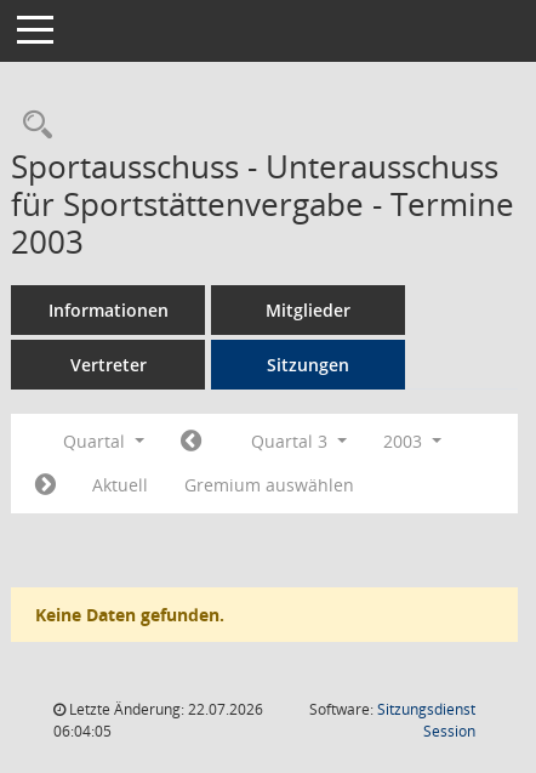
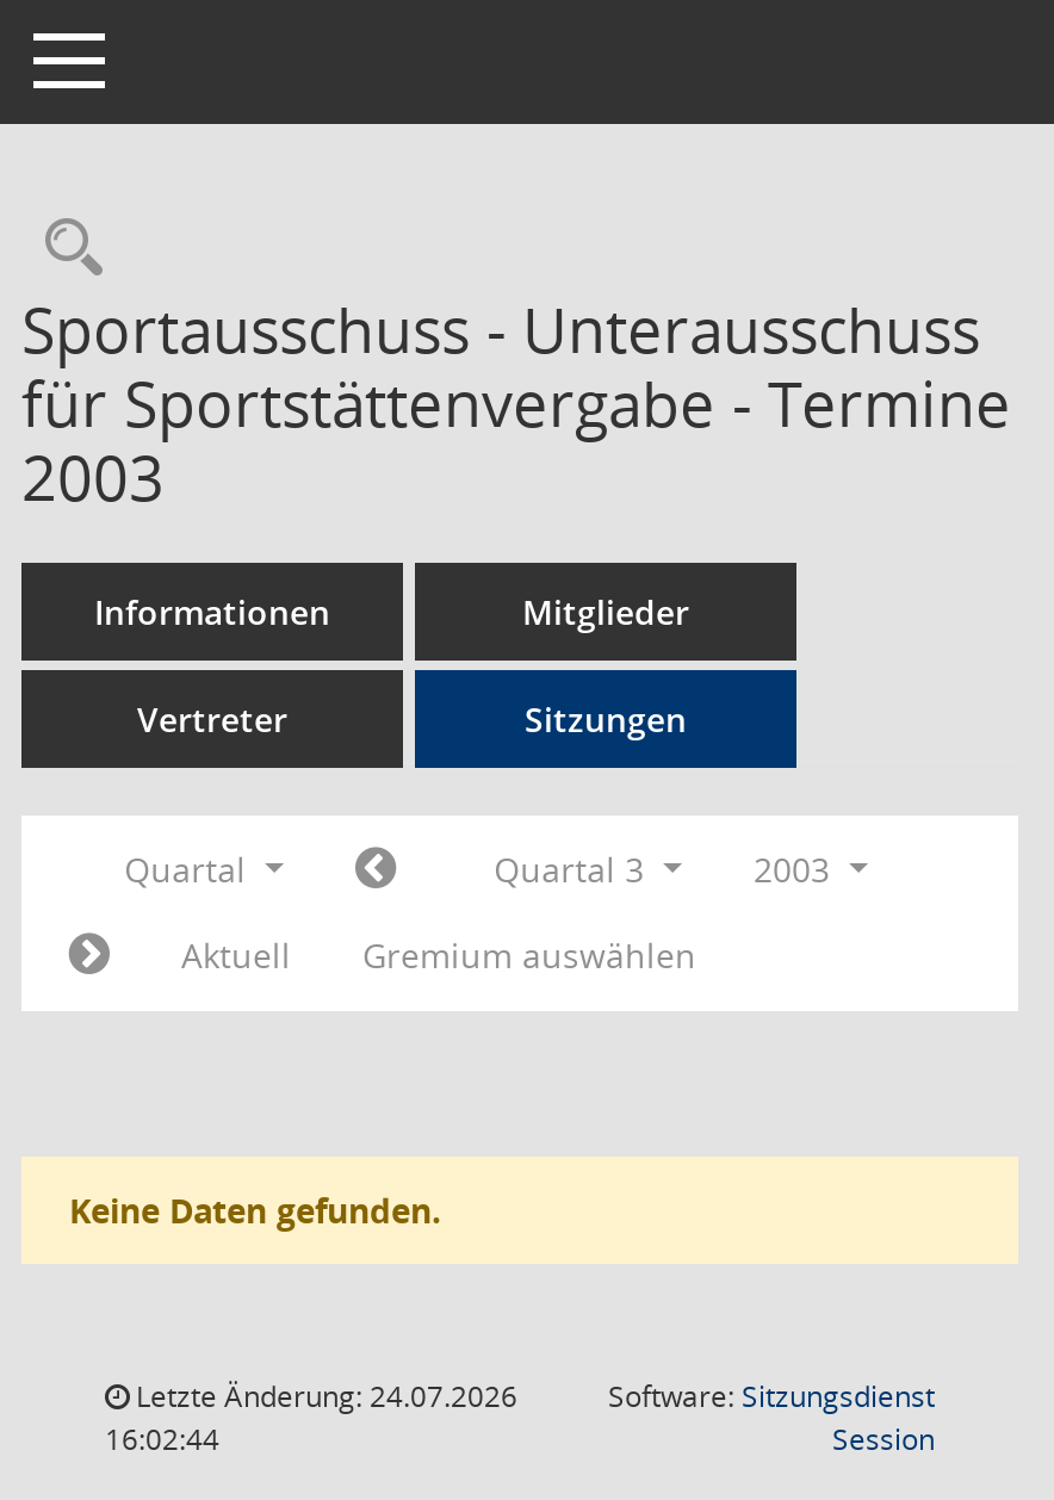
[65,699,263,720] Letzte Änderung: 22.07.2026 -> [129,1376,517,1417] Letzte Änderung: 24.07.2026
[53,721,112,741] 06:04:05 -> [105,1419,219,1459] 16:02:44

